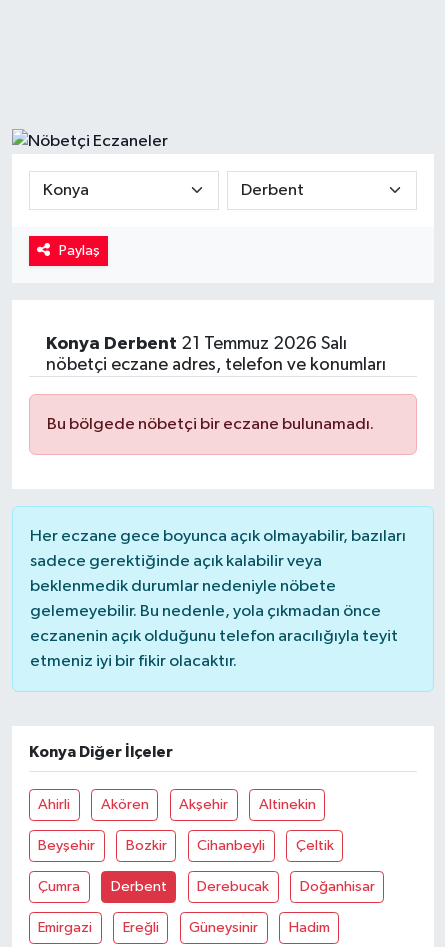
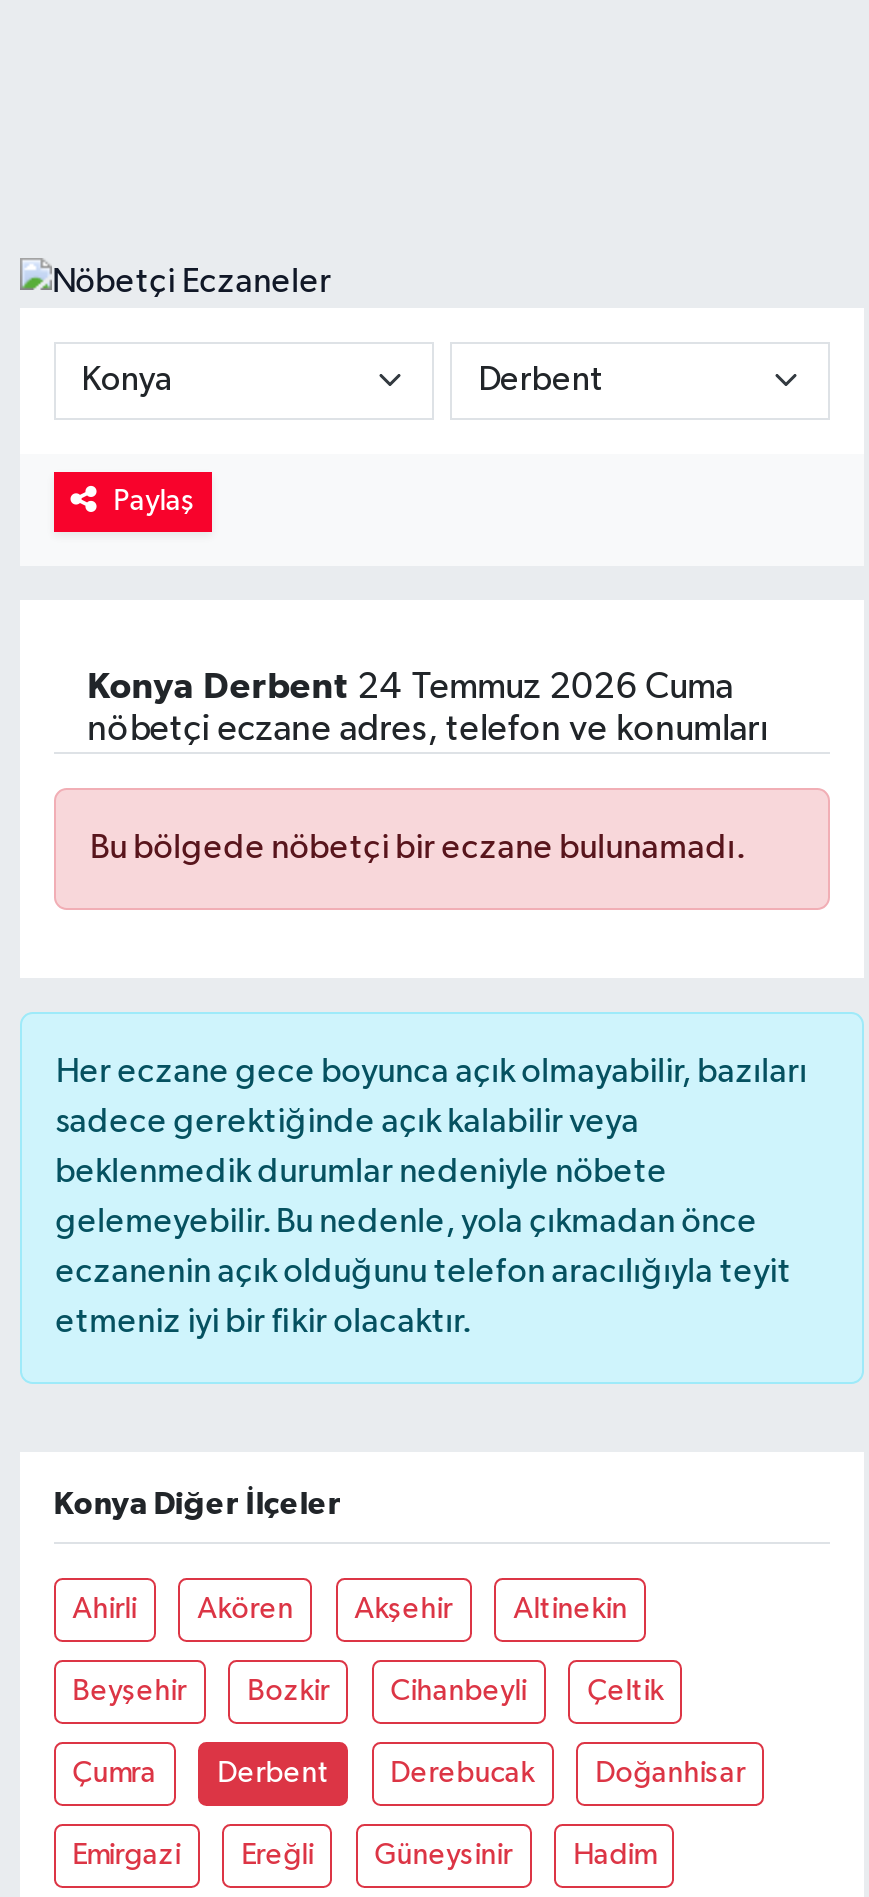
[46,335,347,353] Konya Derbent 21 Temmuz 2026 Salı -> [88,671,734,707] Konya Derbent 24 Temmuz 2026 Cuma

